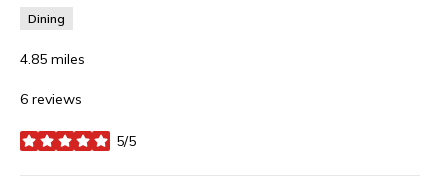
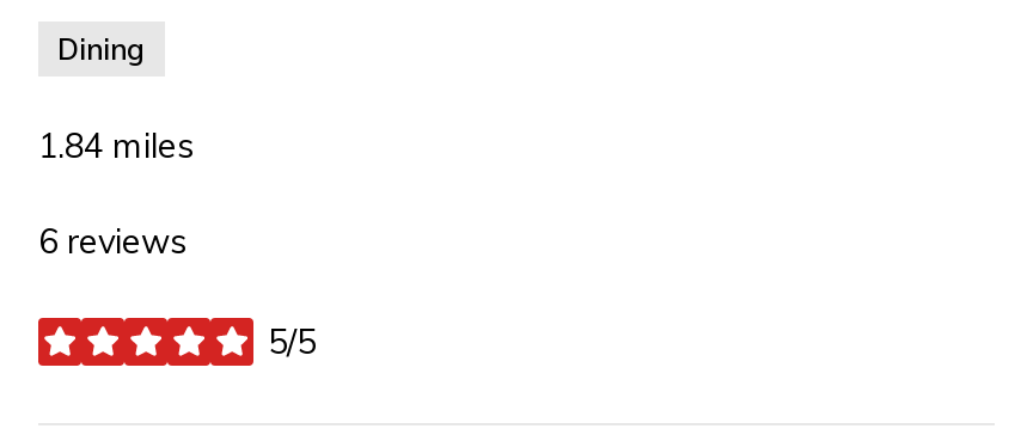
[20,50,85,68] 4.85 miles -> [38,124,194,167] 1.84 miles

